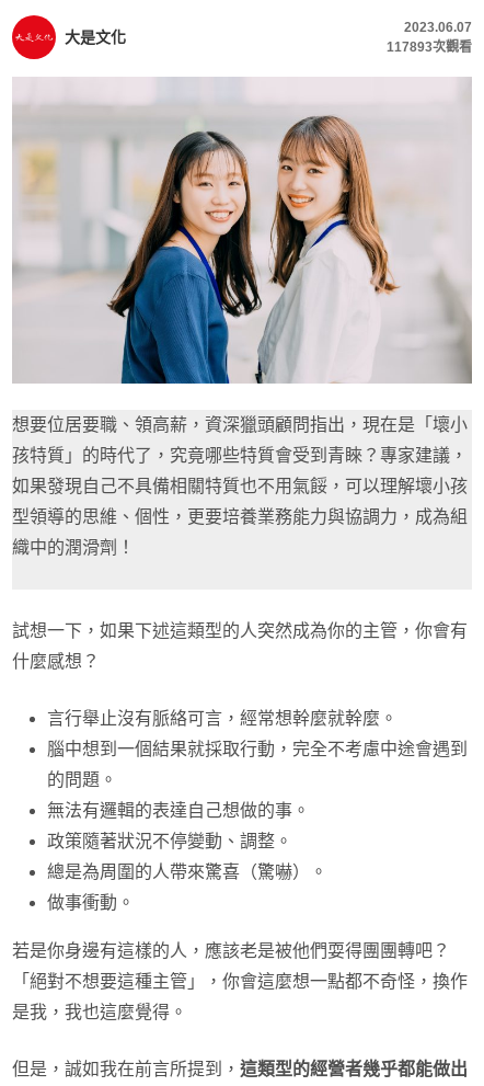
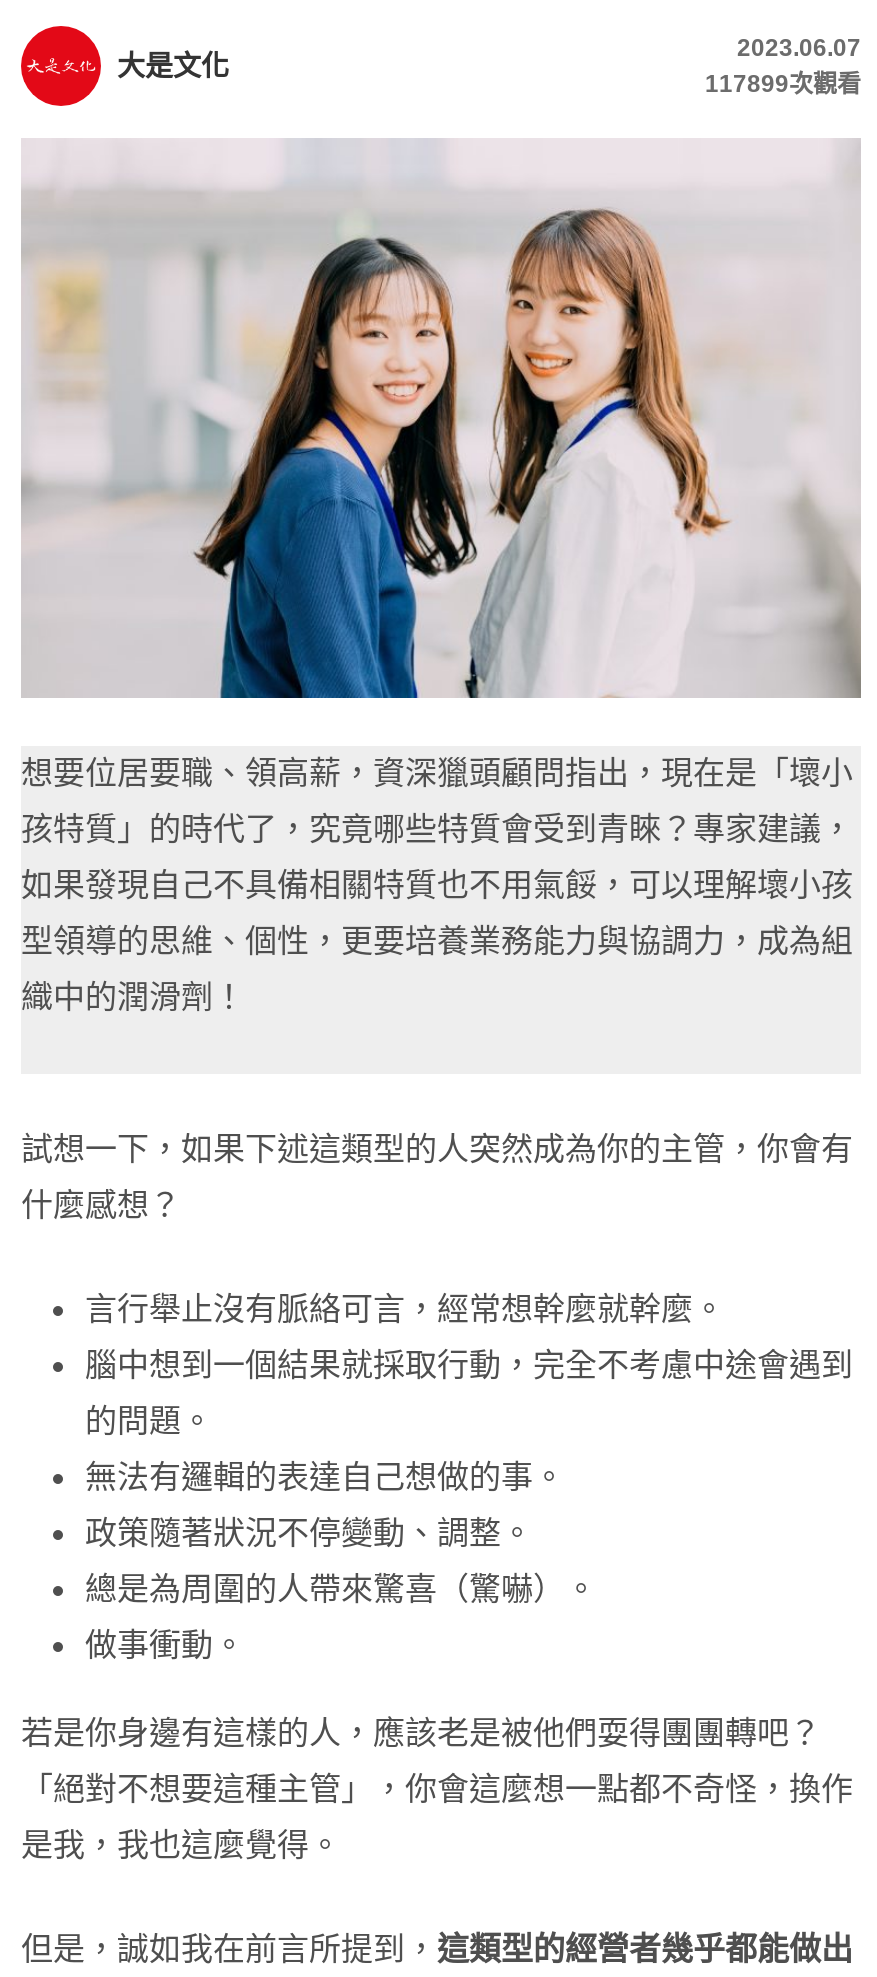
[387,39,472,55] 117893次觀看 -> [705,70,861,98] 117899次觀看

